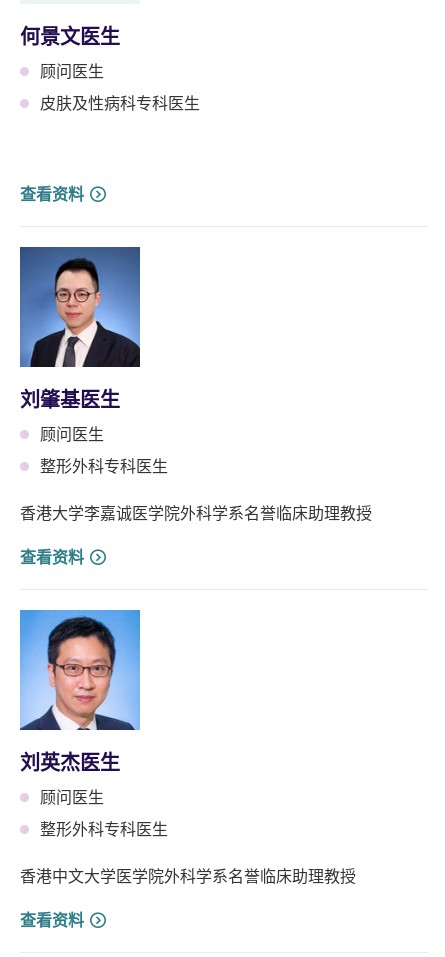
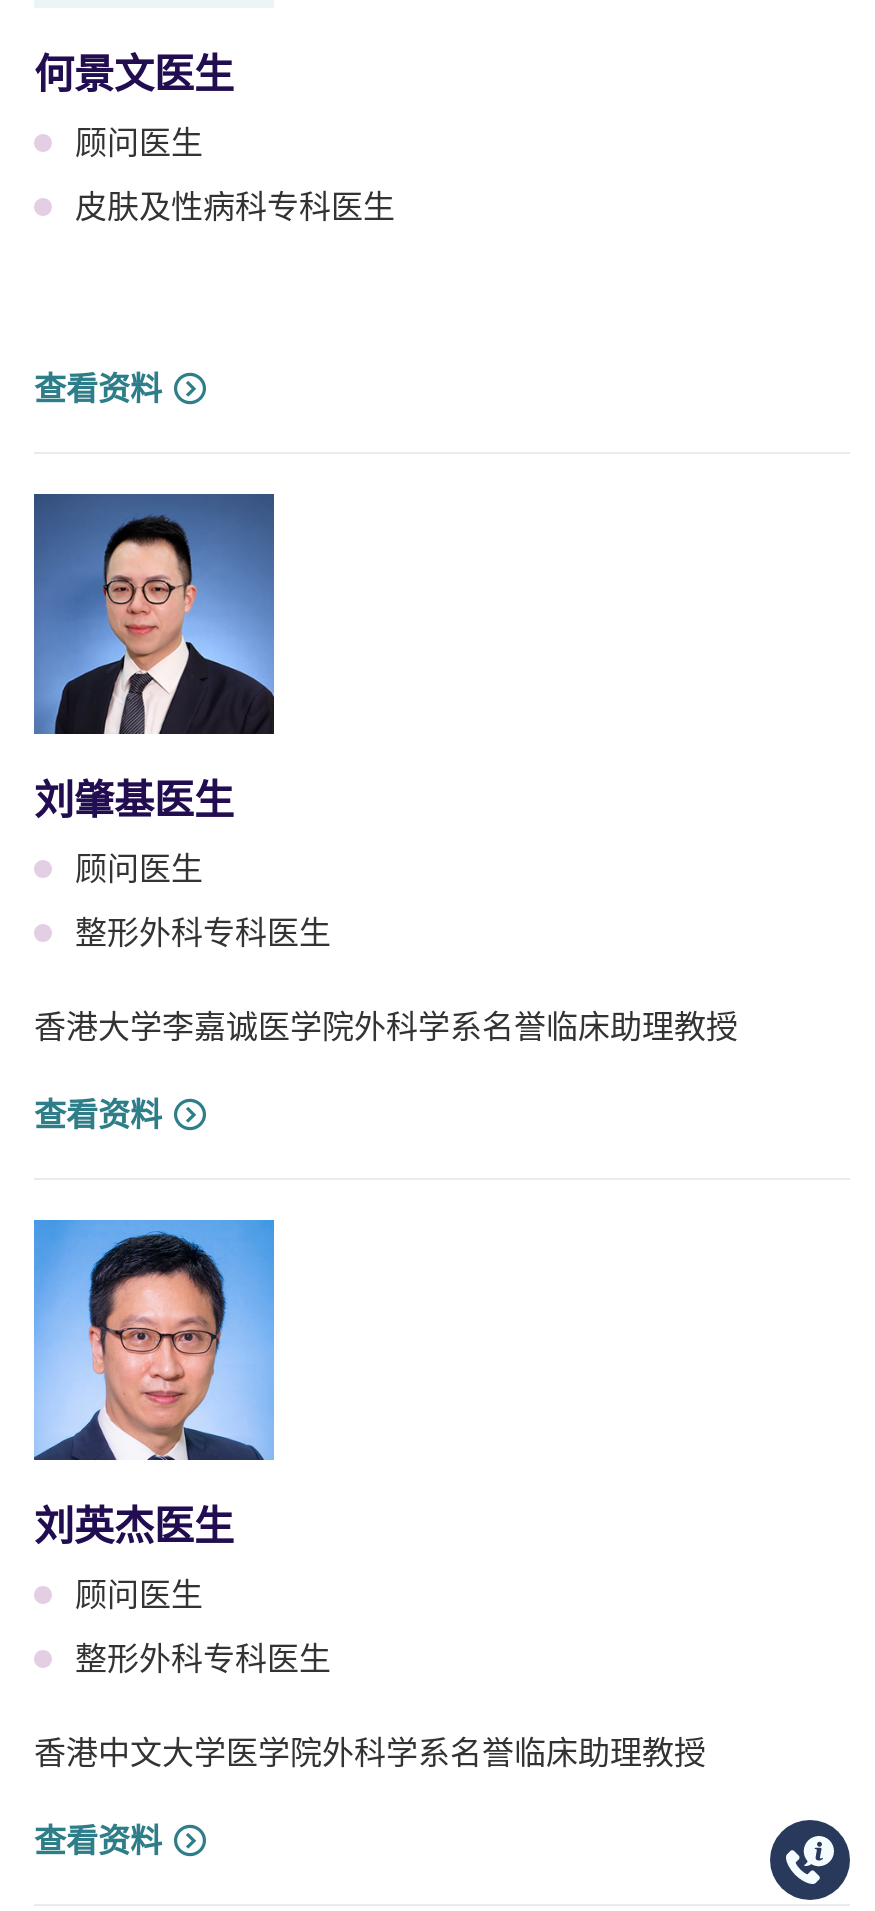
none -> [768,1818,852,1902] [image]

